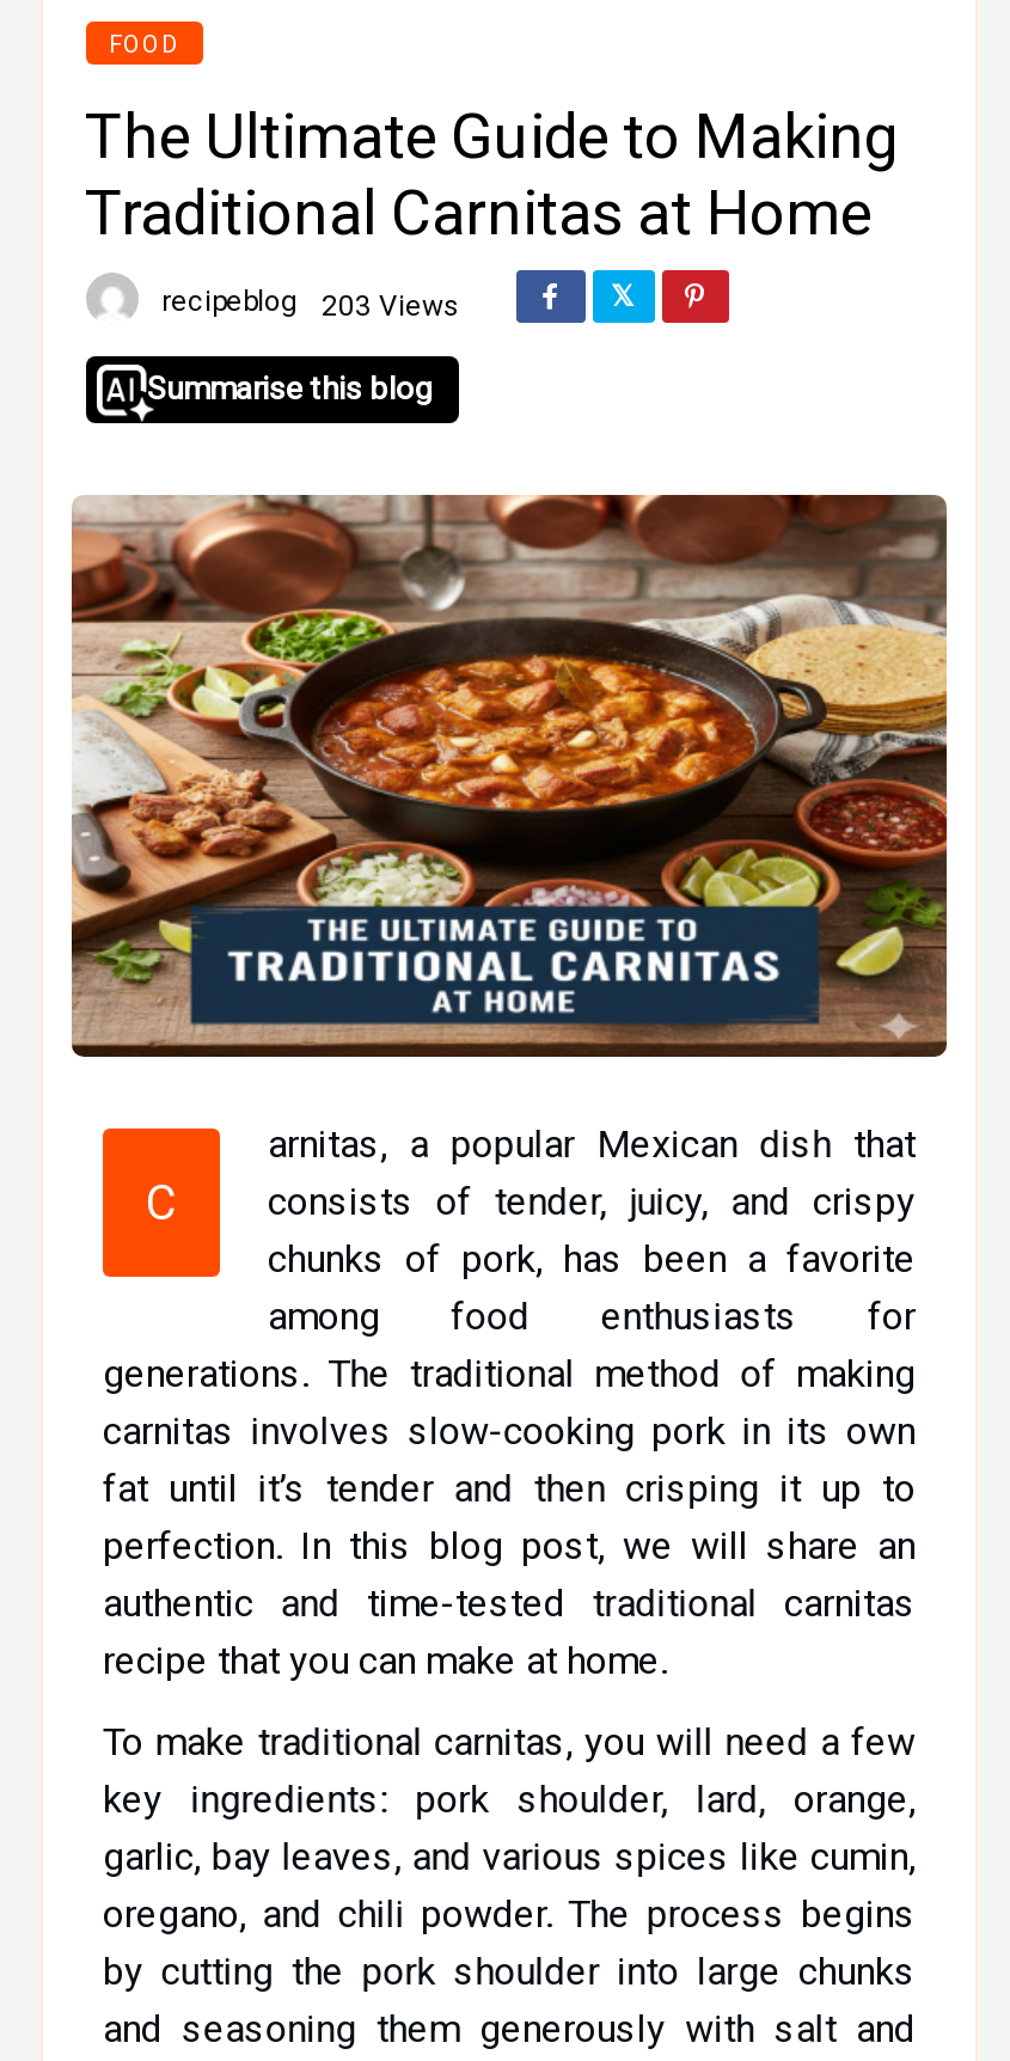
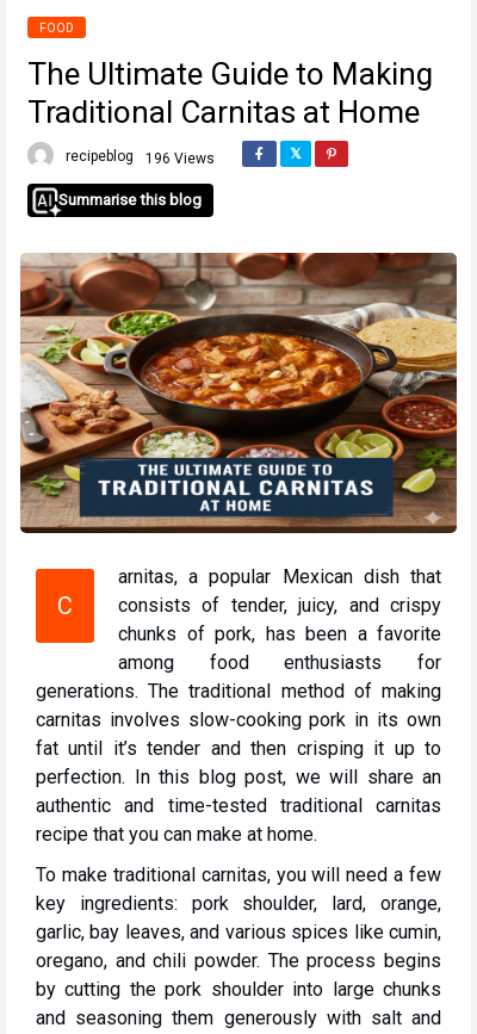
[161,285,460,323] recipeblog 203 Views -> [65,148,214,167] recipeblog 196 Views

